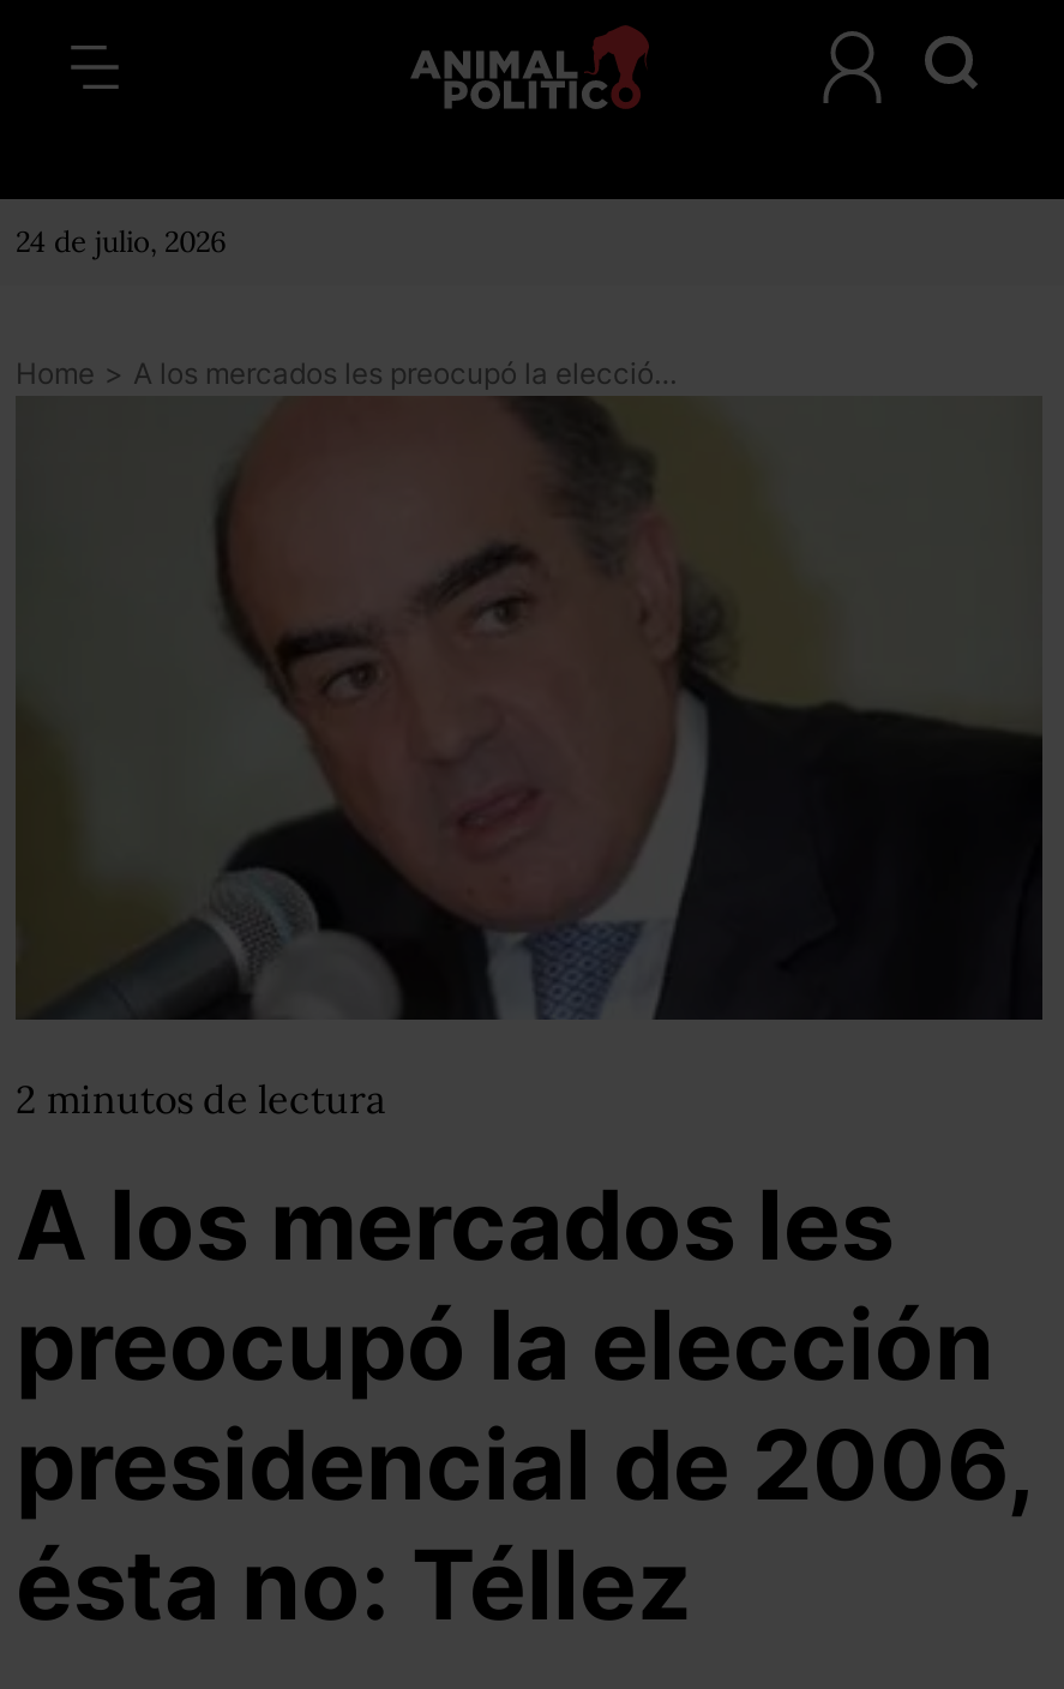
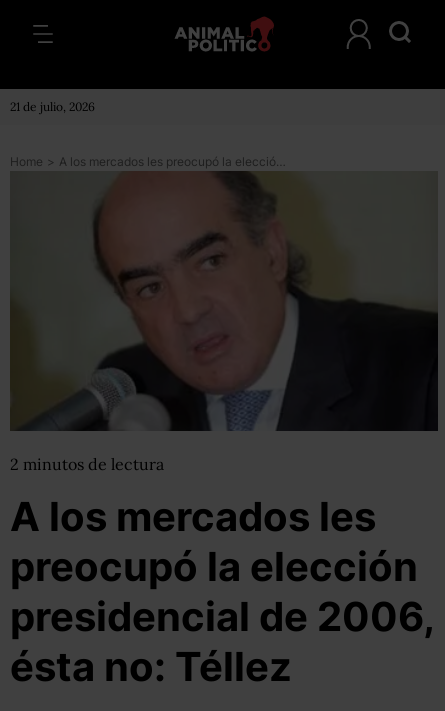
[16,223,227,259] 24 de julio, 2026 -> [10,99,95,114] 21 de julio, 2026

